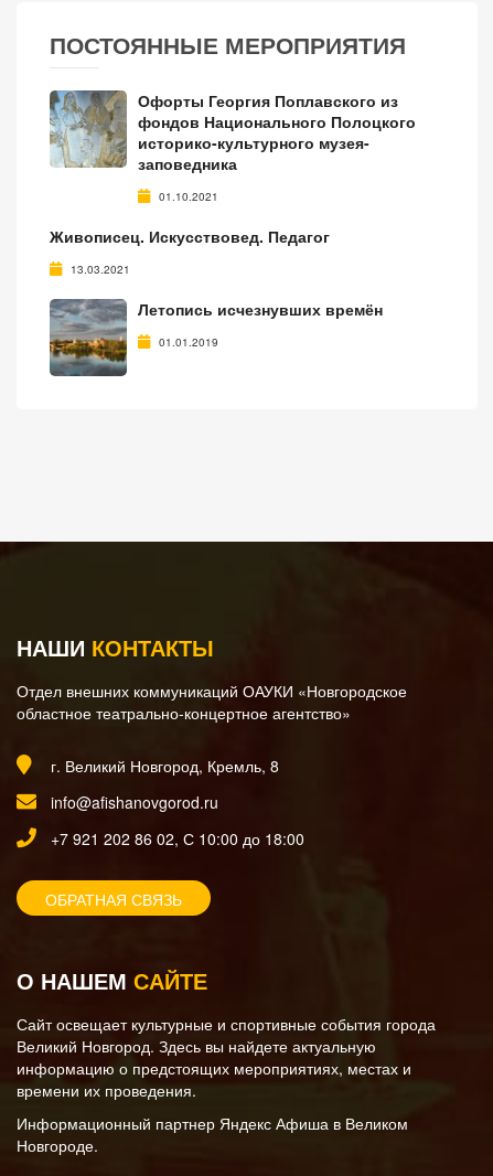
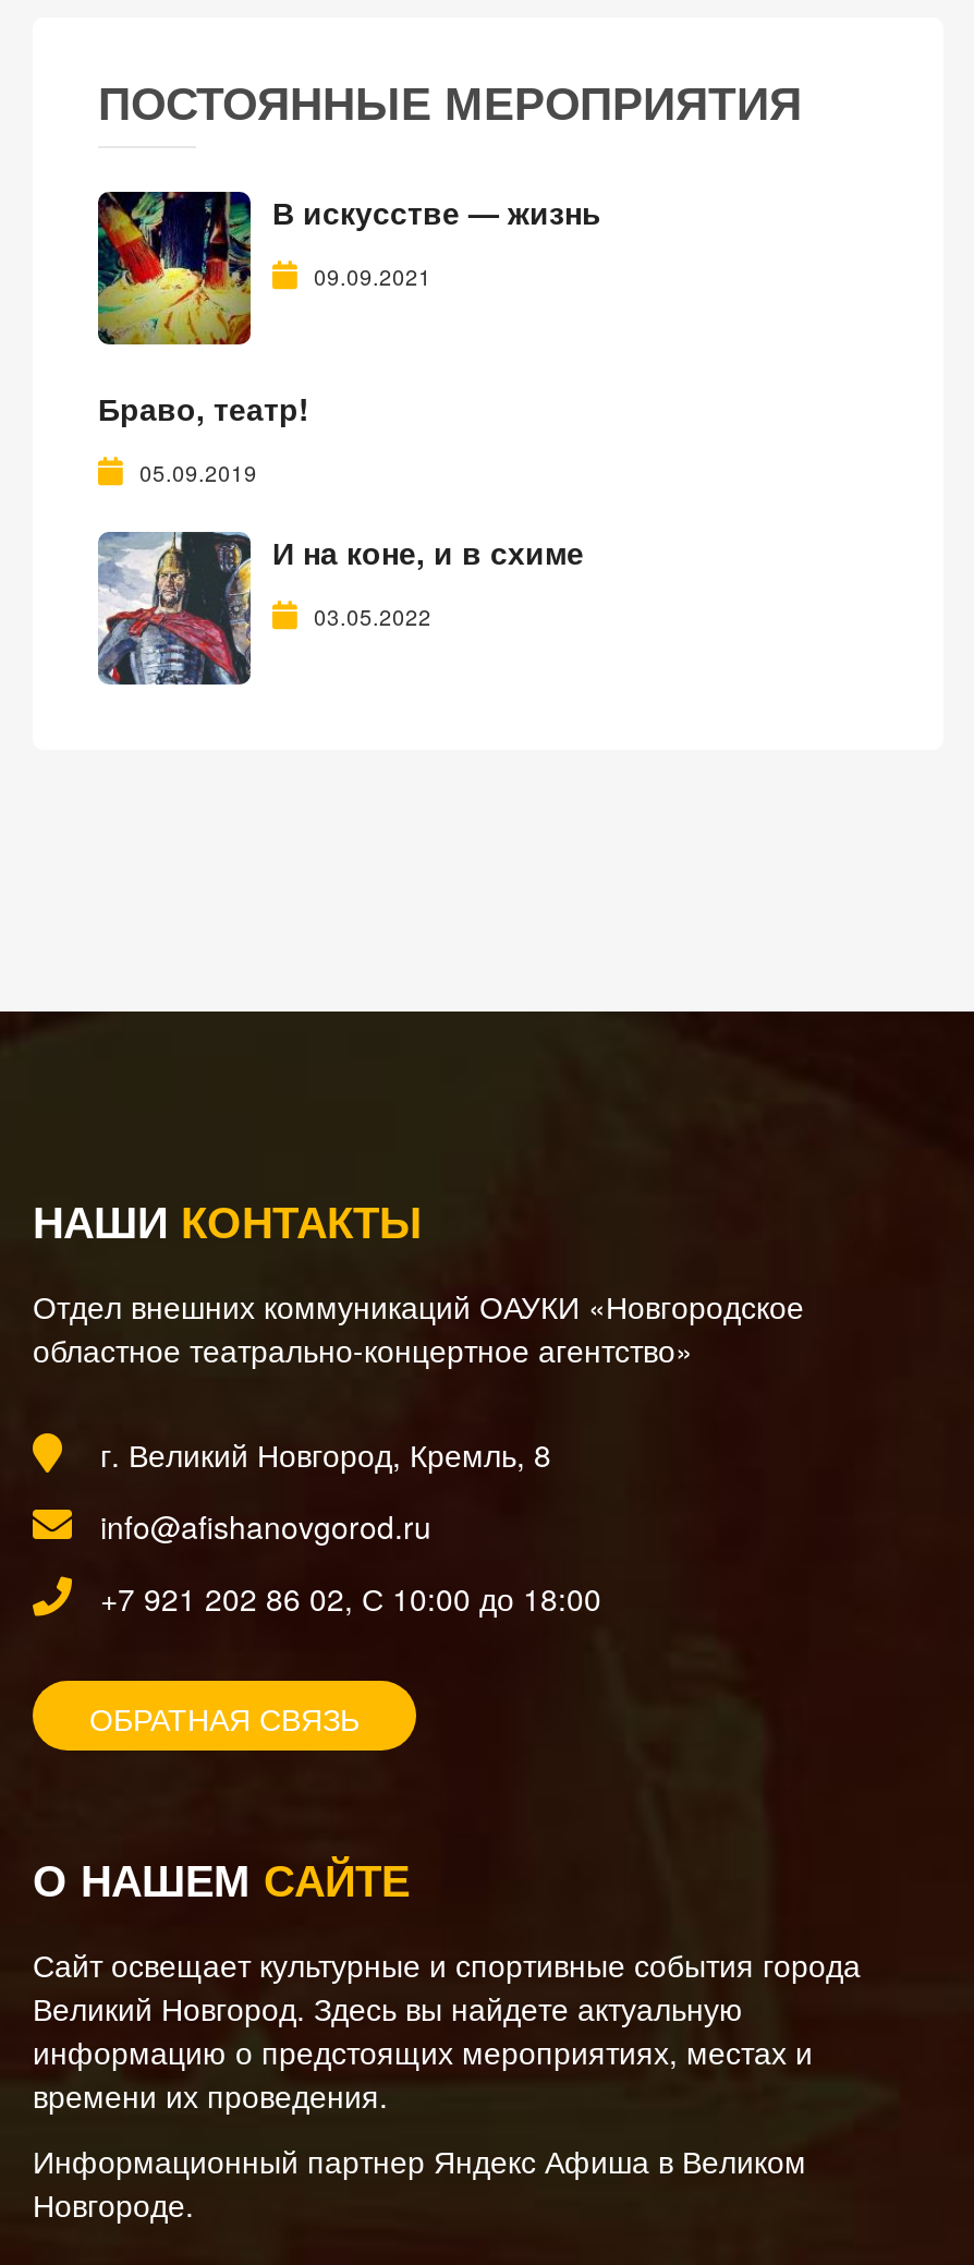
[50,89,416,175] [image] | Офорты Георгия Поплавского из | фондов Национального Полоцкого | историко-культурного музея- | заповедника -> [96,190,601,347] [image] | В искусстве — жизнь
[159,189,218,205] 01.10.2021 -> [314,262,431,293] 09.09.2021
[50,225,330,248] Живописец. Искусствовед. Педагог -> [98,387,309,430] Браво, театр!
[71,262,130,277] 13.03.2021 -> [139,459,257,489] 05.09.2019
[49,298,383,376] [image] | Летопись исчезнувших времён -> [100,531,584,685] [image] | И на коне, и в схиме
[159,335,218,350] 01.01.2019 -> [314,603,431,633] 03.05.2022

